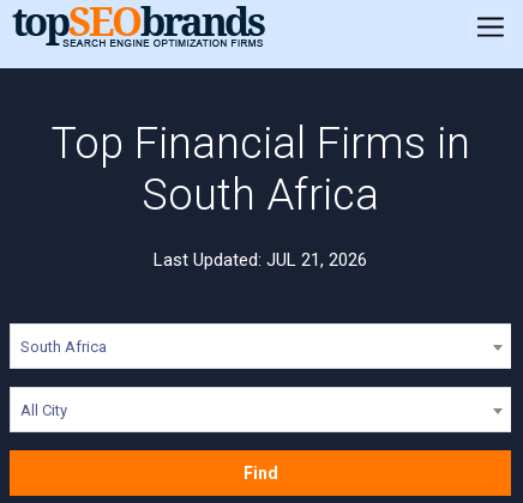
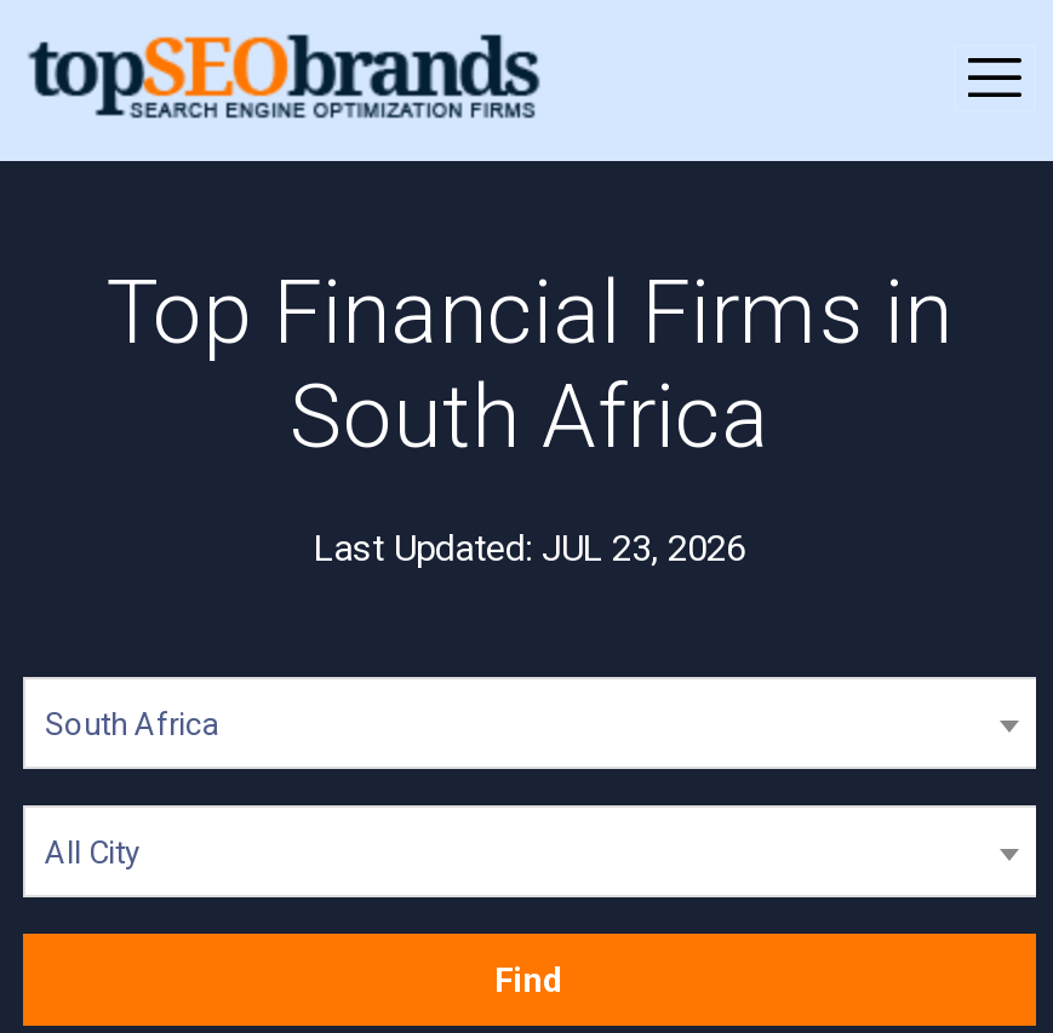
[154,249,367,271] Last Updated: JUL 21, 2026 -> [314,527,745,570] Last Updated: JUL 23, 2026

